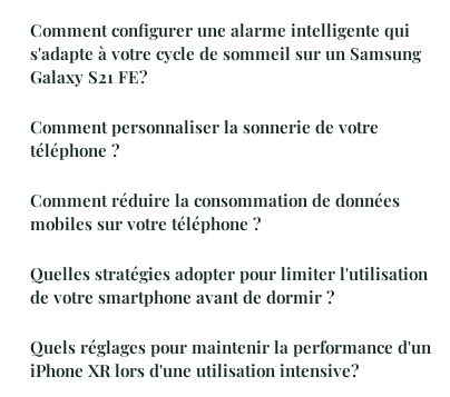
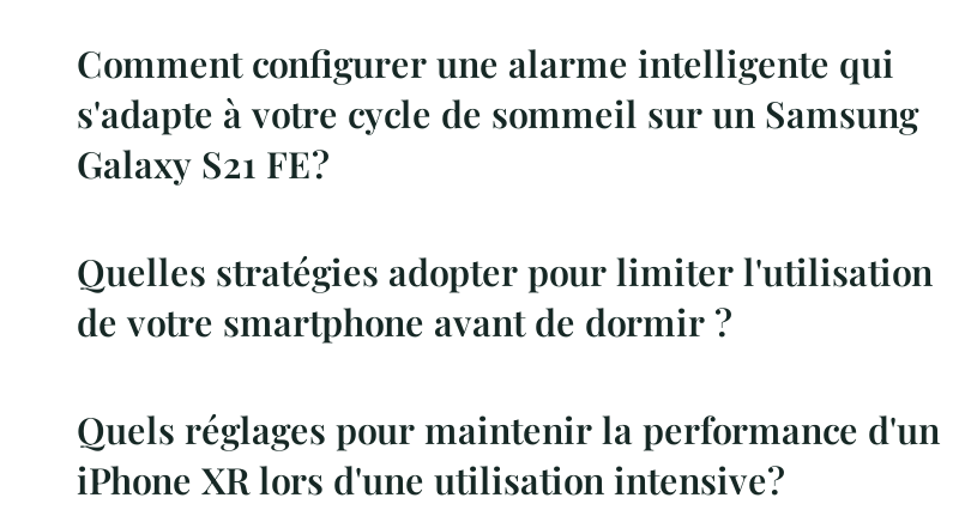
[30,116,400,235] Comment personnaliser la sonnerie de votre | téléphone ? | Comment réduire la consommation de données | mobiles sur votre téléphone ? -> none

